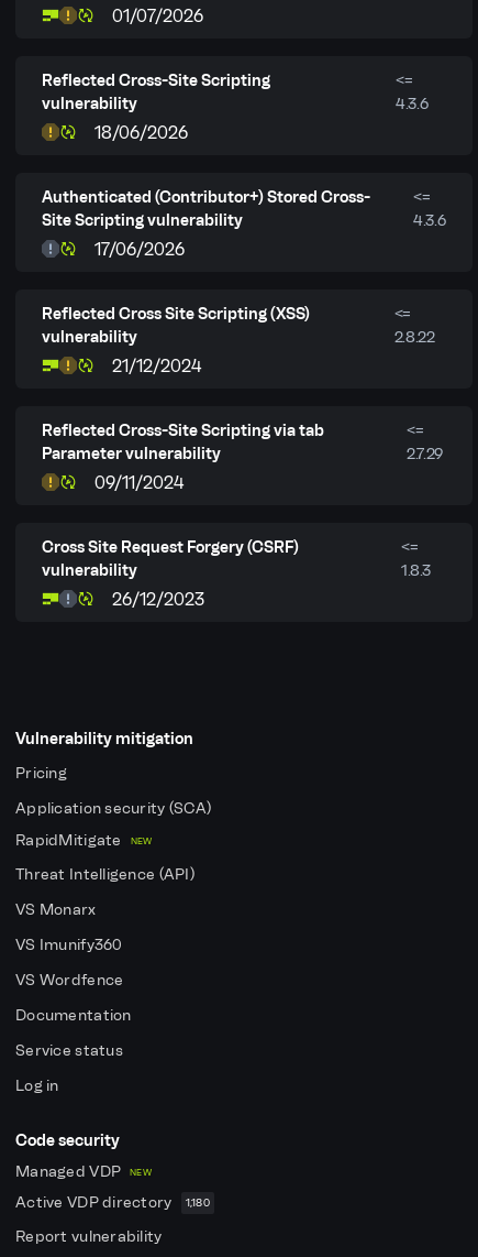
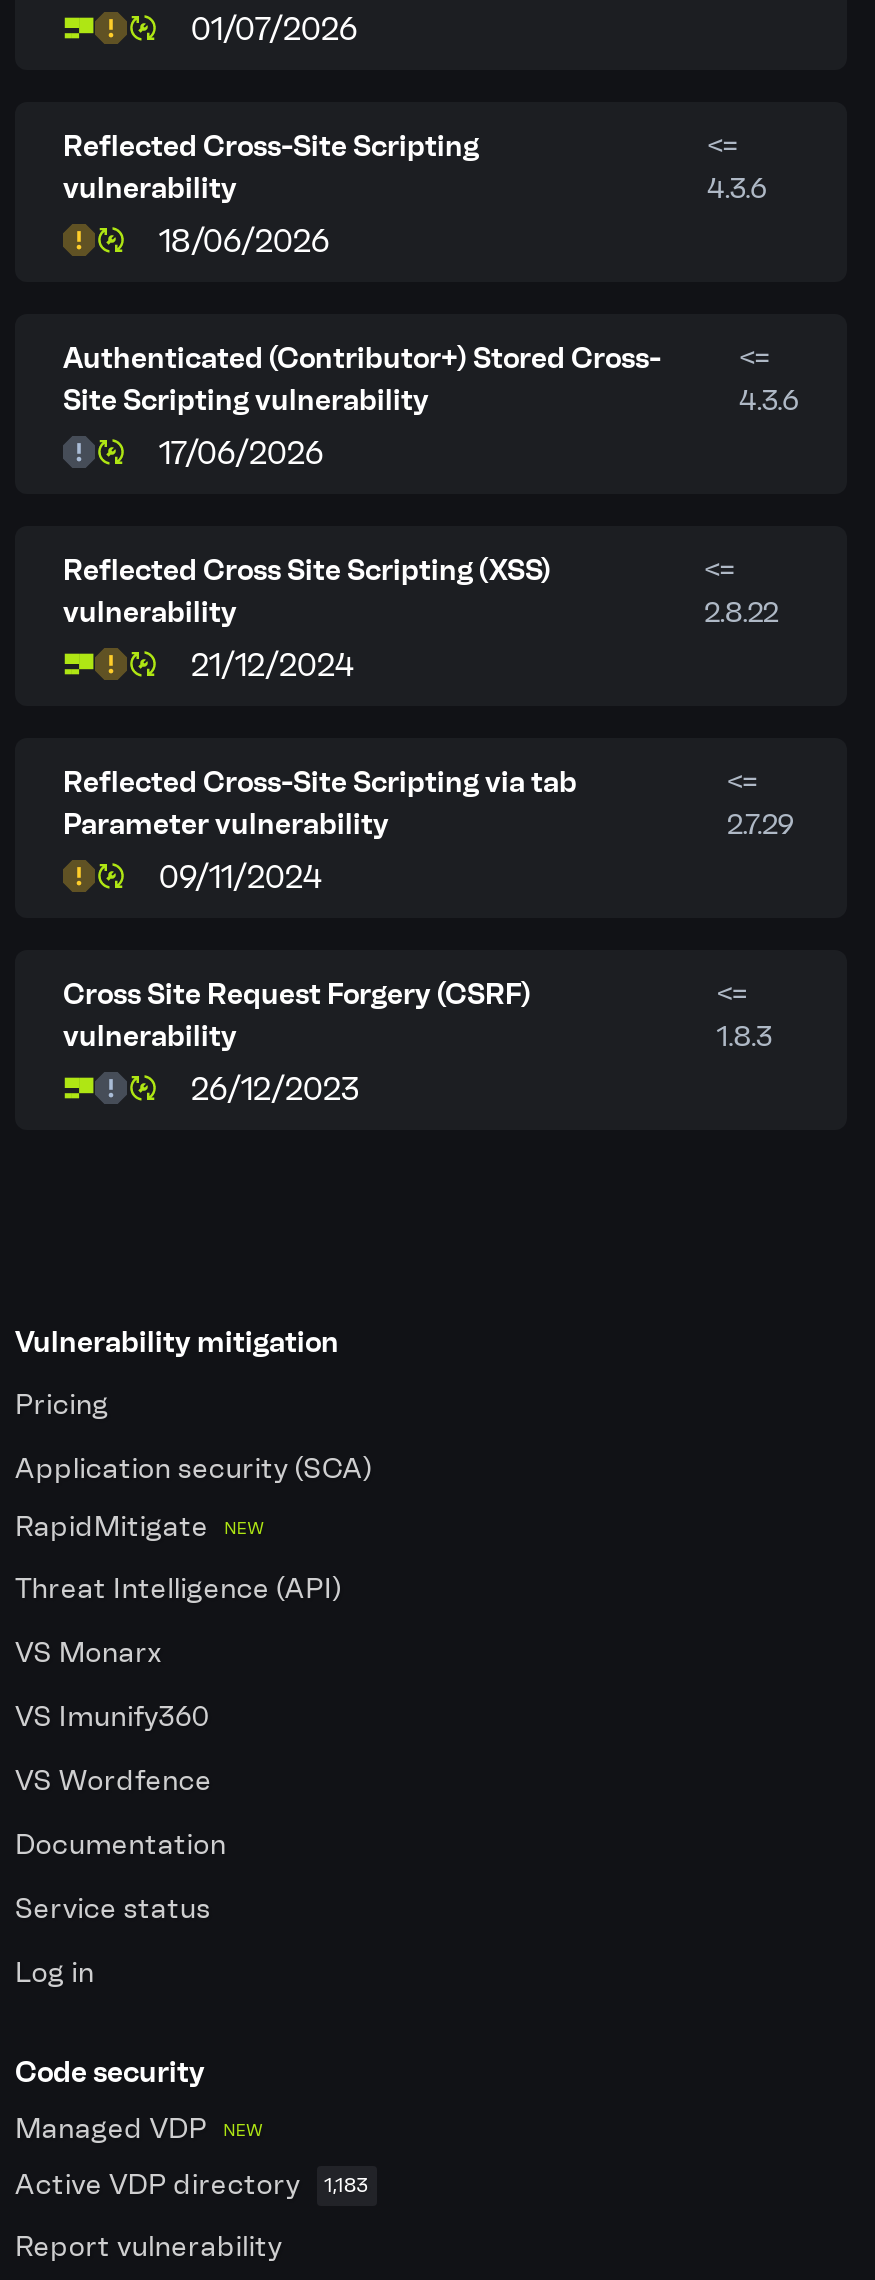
[15,1193,210,1212] Active VDP directory 1,180 -> [15,2168,369,2202] Active VDP directory 1,183

